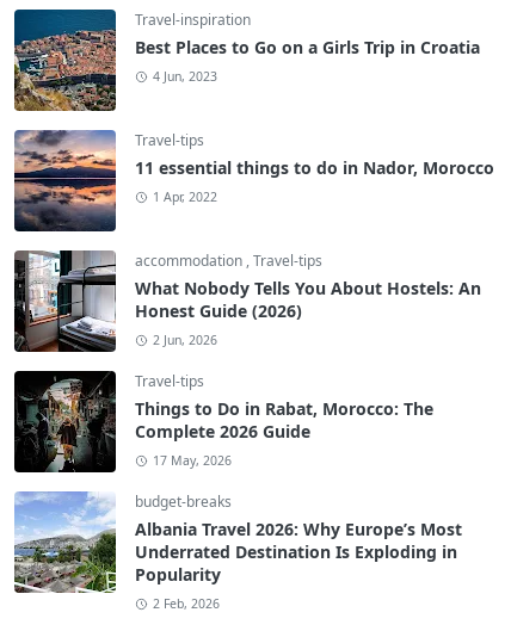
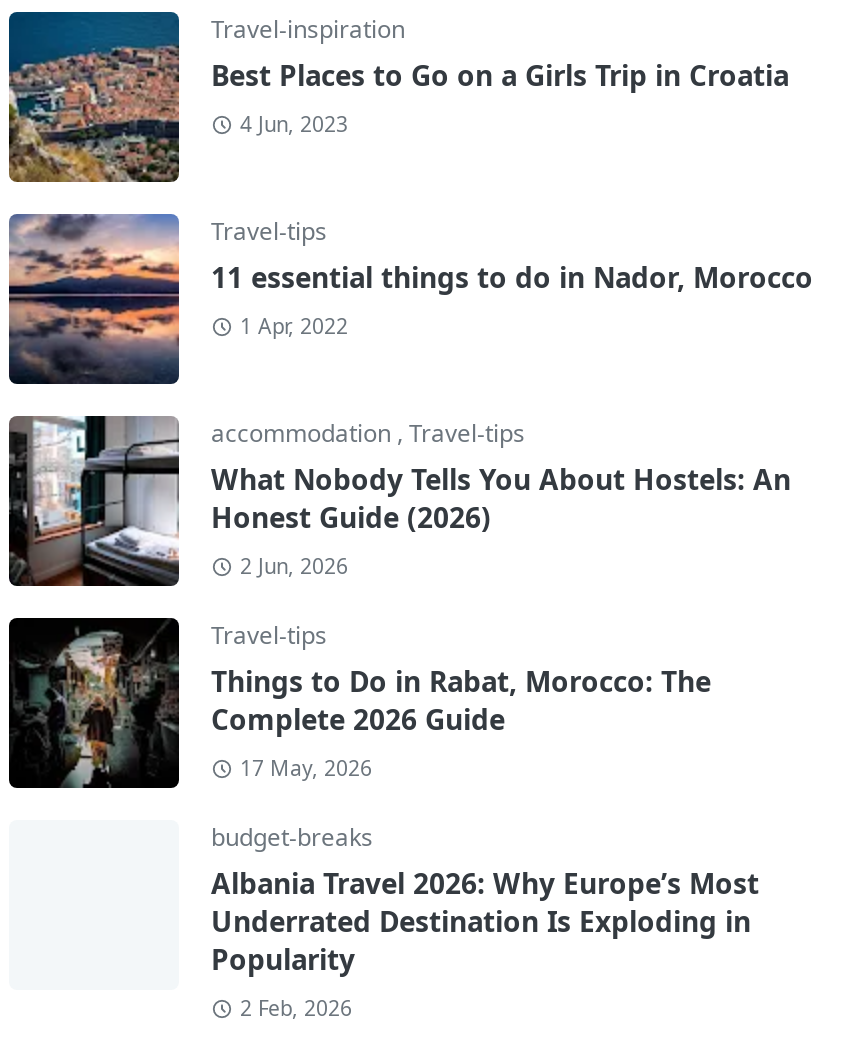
[13,490,117,594] [image] -> none

